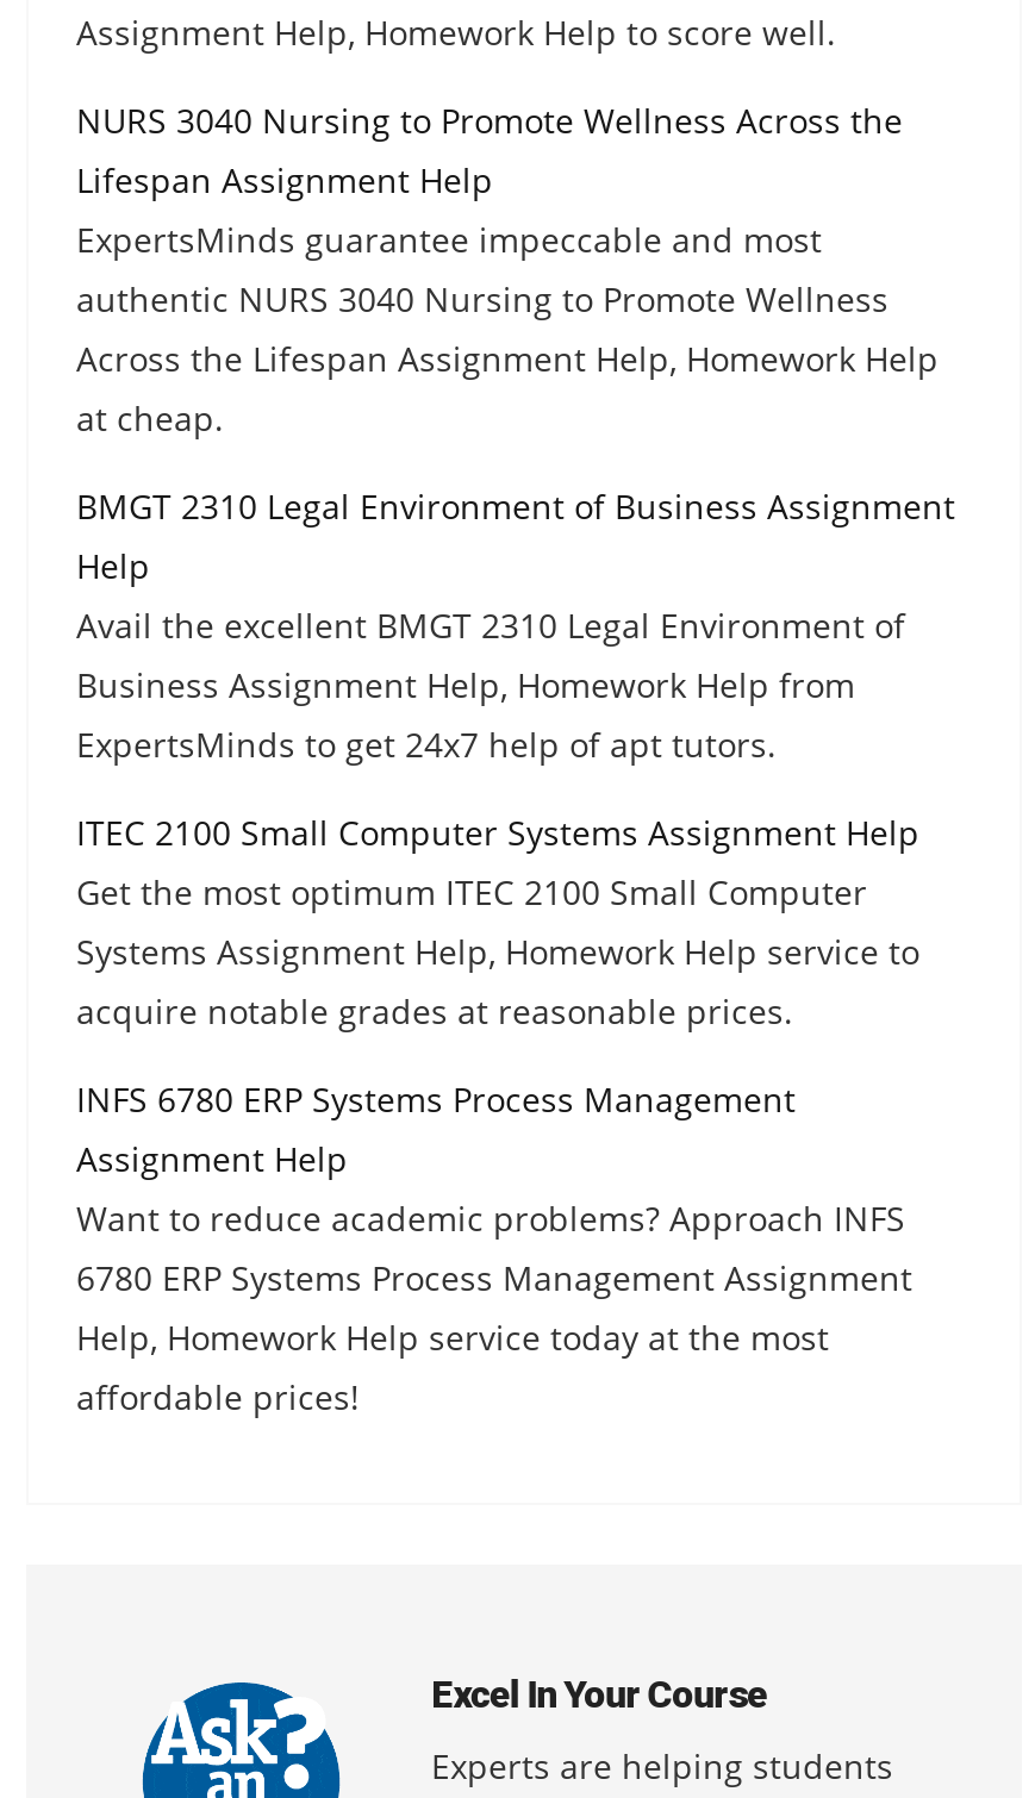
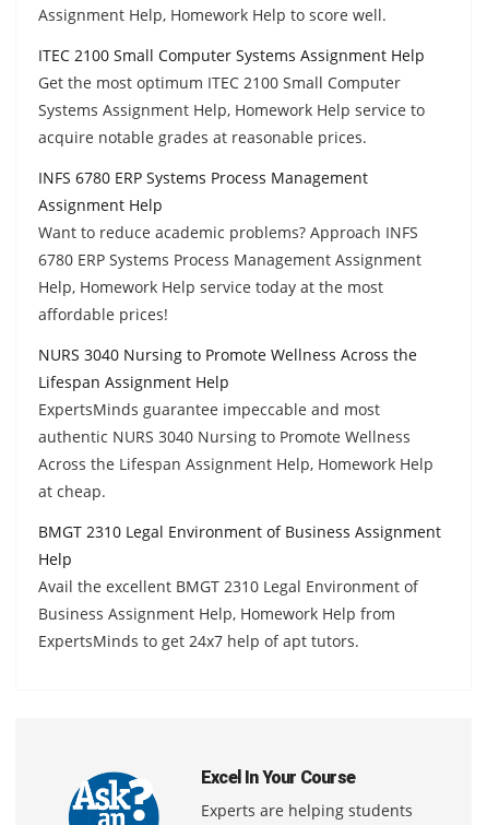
moved [76,97,955,766] -> [38,344,441,651]: NURS 3040 Nursing to Promote Wellness Across the | Lifespan Assignment Help | ExpertsMinds guarantee impeccable and most | ... | Business Assignment Help, Homework Help from | ExpertsMinds to get 24x7 help of apt tutors.
moved [76,809,919,1419] -> [38,44,425,324]: ITEC 2100 Small Computer Systems Assignment Help | Get the most optimum ITEC 2100 Small Computer | Systems Assignment Help, Homework Help service to | ... | Help, Homework Help service today at the most | affordable prices!

